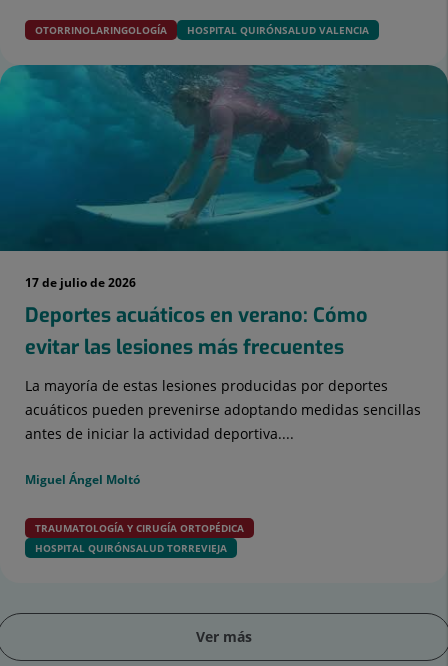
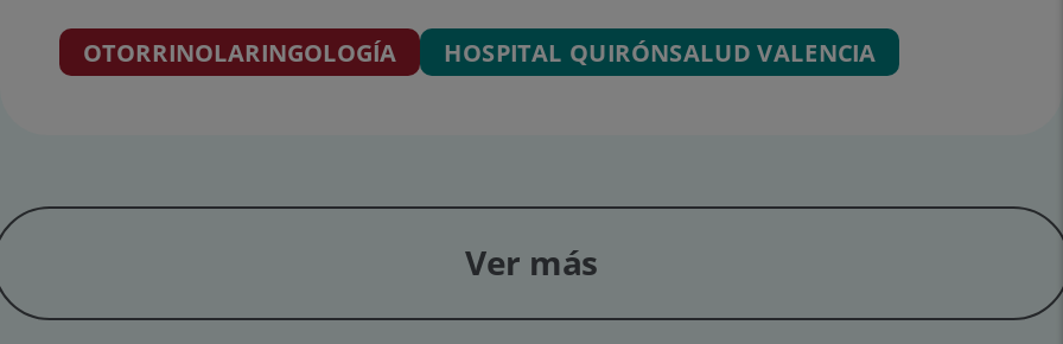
[3,64,445,555] [image] | 17 de julio de 2026 | Deportes acuáticos en verano: Cómo | evitar las lesiones más frecuentes | La mayoría de estas lesiones producidas por deportes | acuáticos pueden prevenirse adoptando medidas sencillas | antes de iniciar la actividad deportiva.... | Miguel Ángel Moltó | TRAUMATOLOGÍA Y CIRUGÍA ORTOPÉDICA | HOSPITAL QUIRÓNSALUD TORREVIEJA -> none

